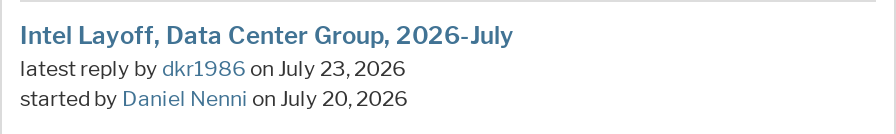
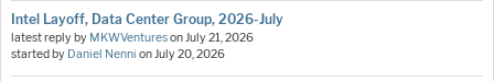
[20,56,406,82] latest reply by dkr1986 on July 23, 2026 -> [11,30,254,45] latest reply by MKWVentures on July 21, 2026

